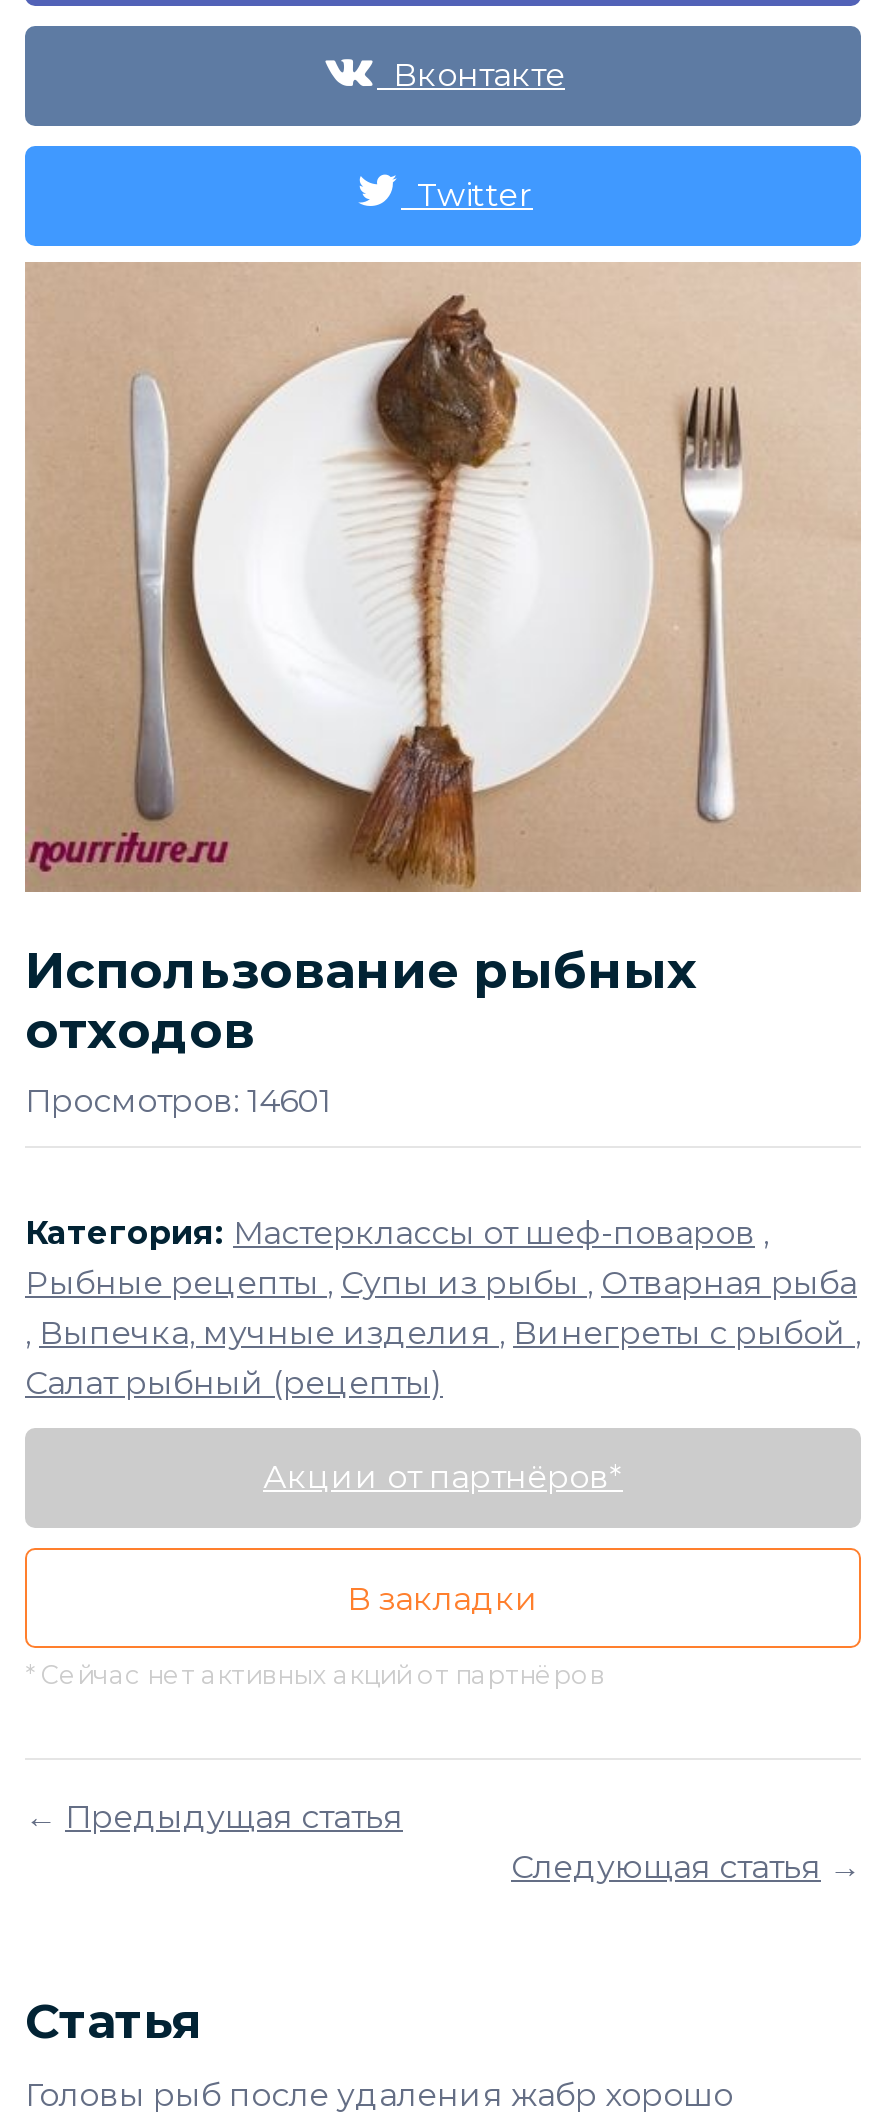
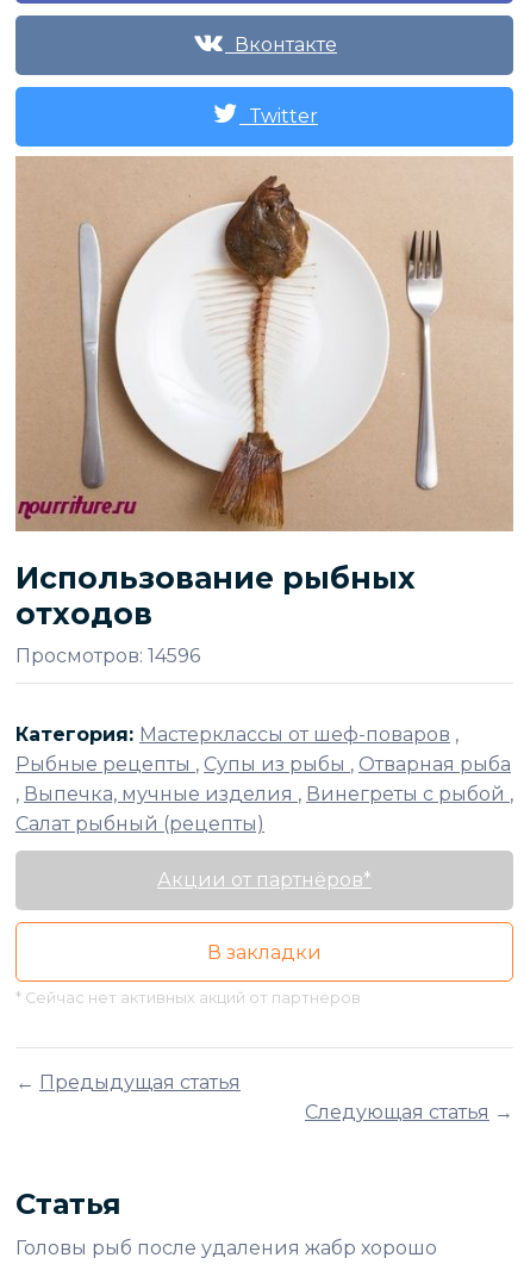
[25,1082,331,1120] Просмотров: 14601 -> [15,644,200,667] Просмотров: 14596

